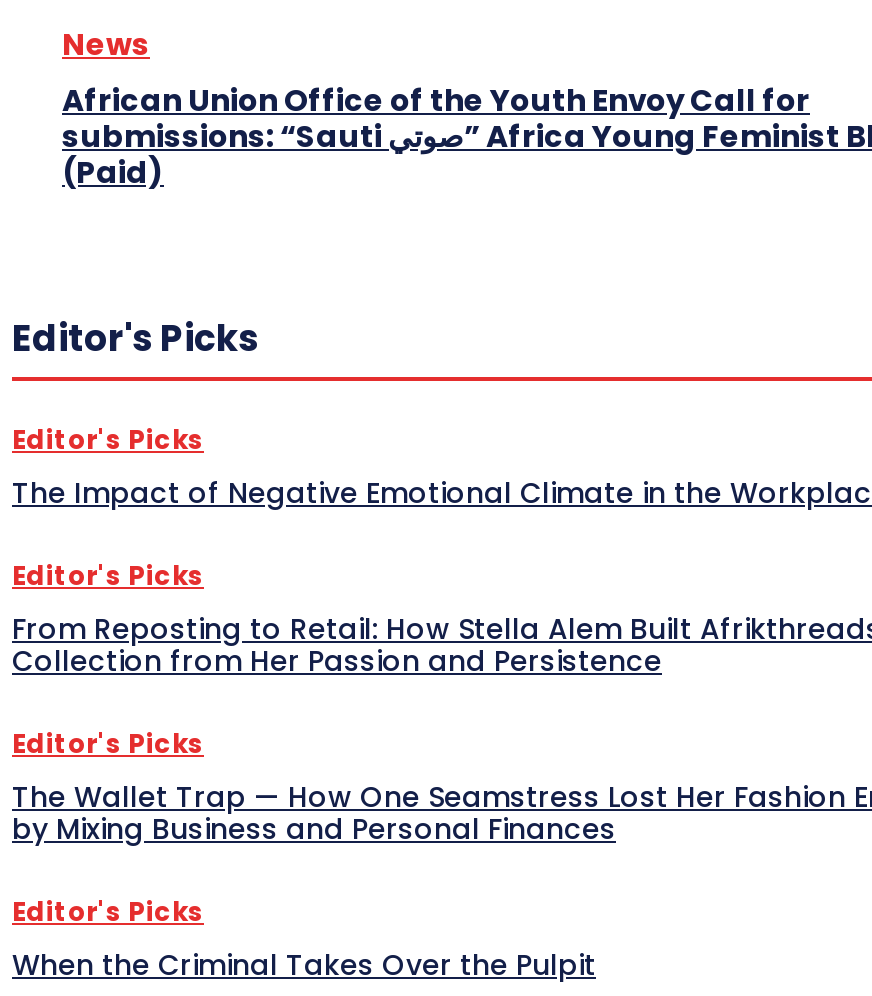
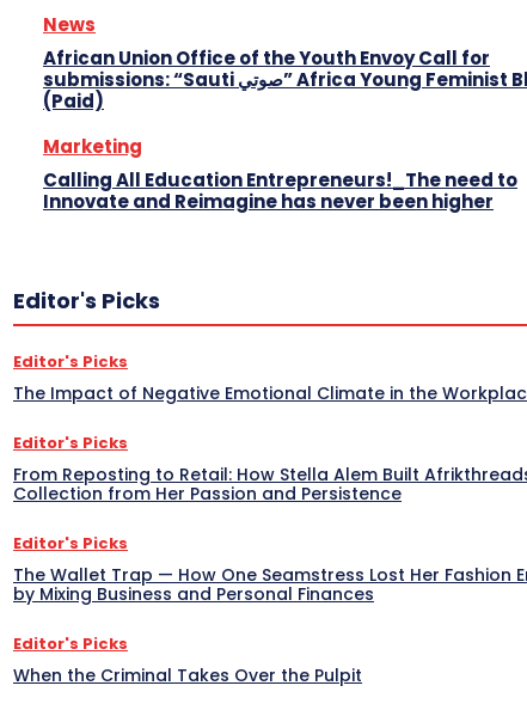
none -> [43,133,517,213] Marketing | Calling All Education Entrepreneurs!_The need to | Innovate and Reimagine has never been higher

